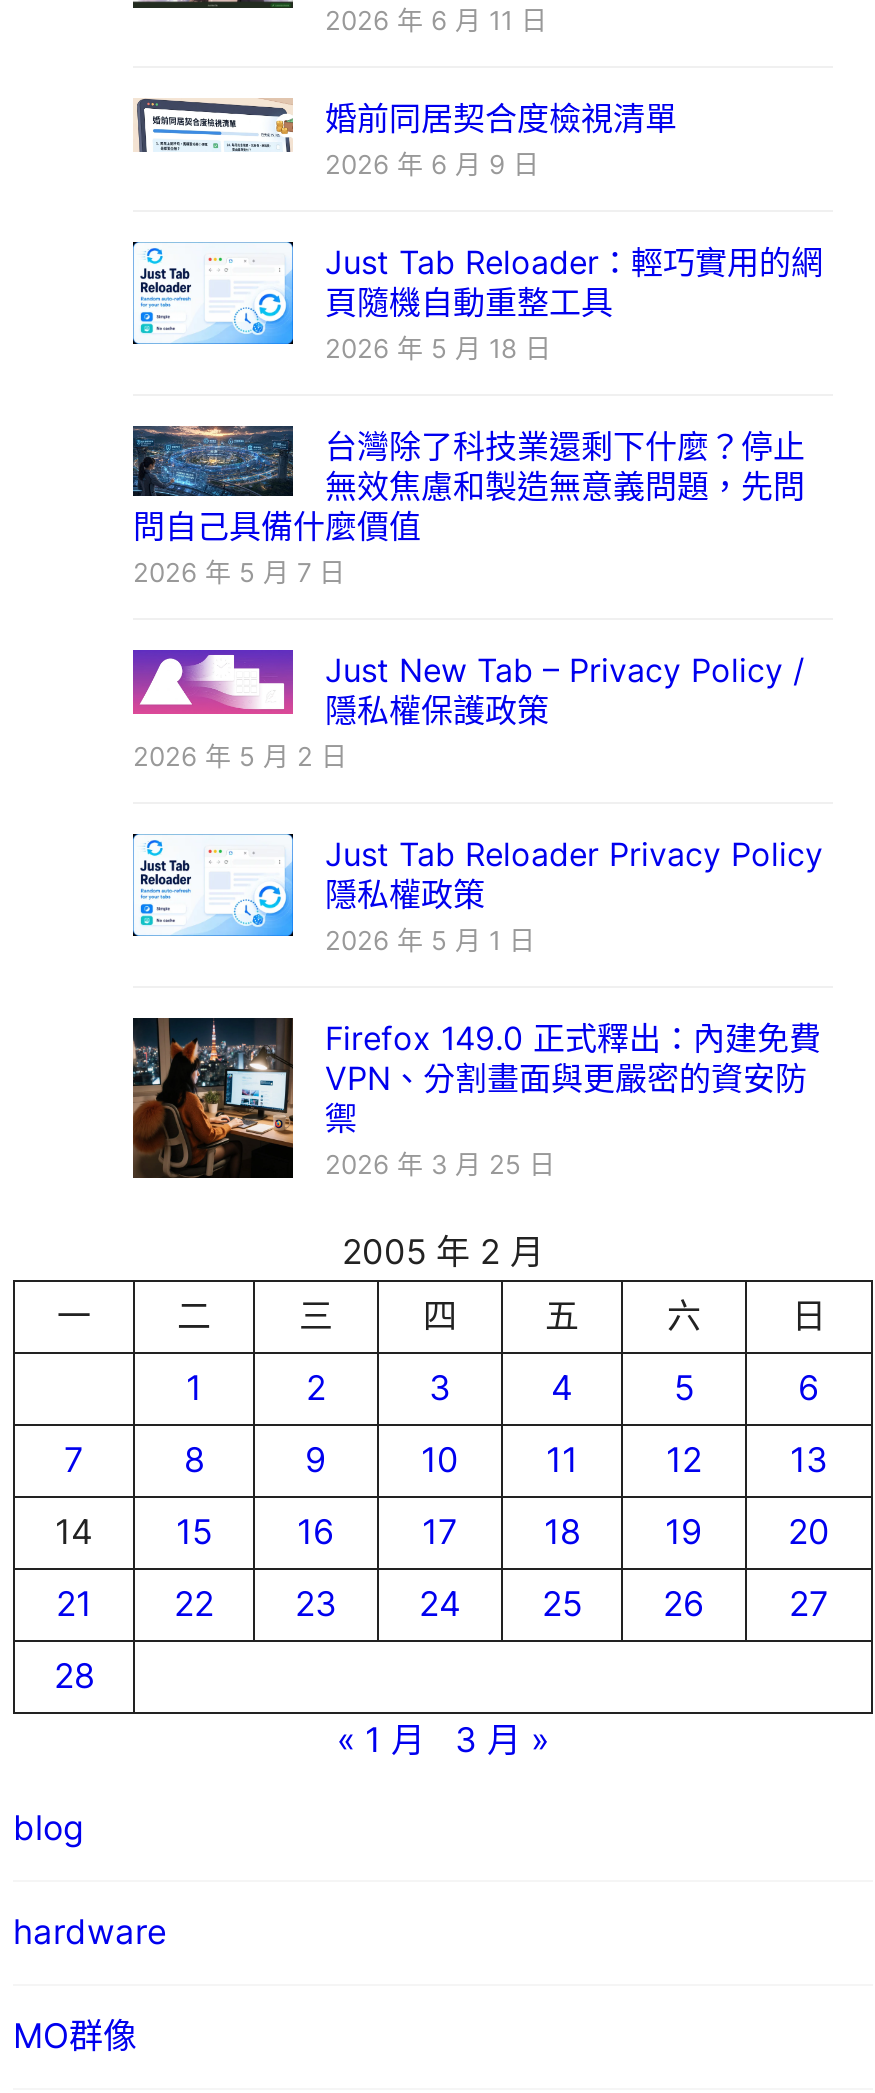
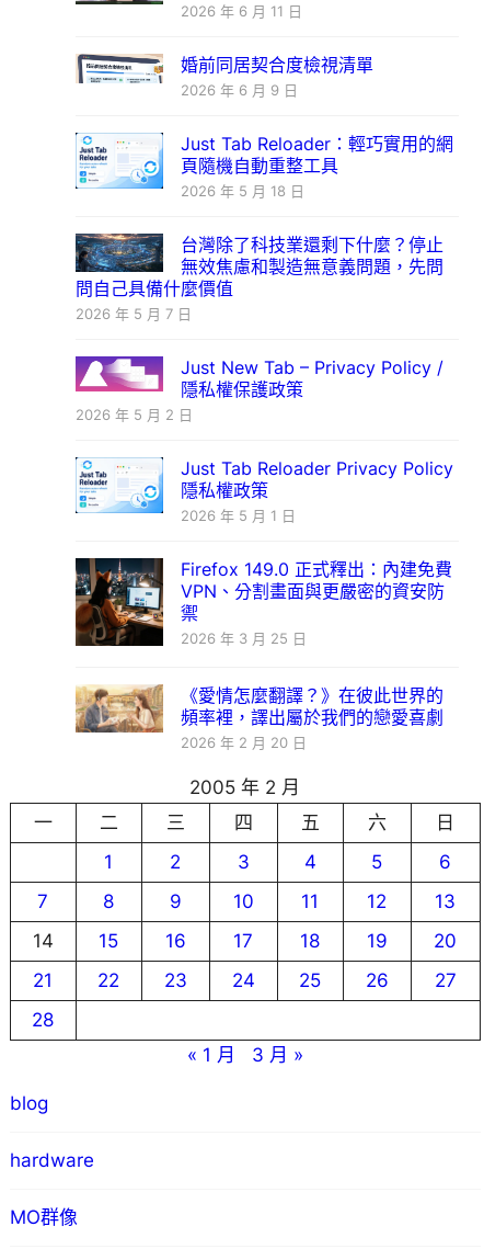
none -> [74,683,443,751] [image] | 《愛情怎麼翻譯？》在彼此世界的 | 頻率裡，譯出屬於我們的戀愛喜劇 | 2026 年 2 月 20 日

